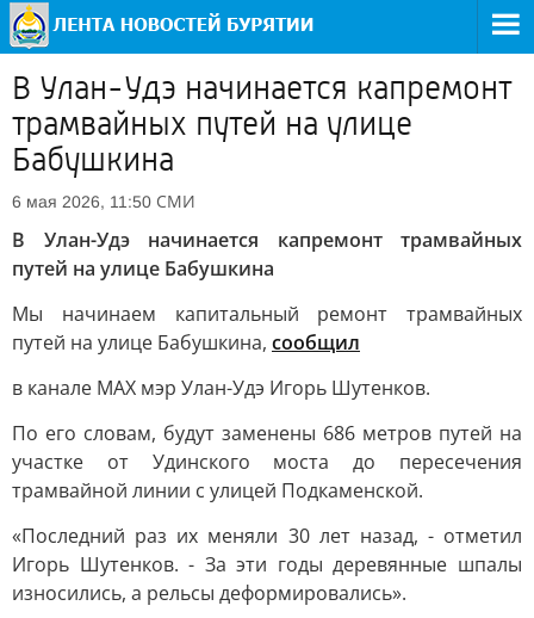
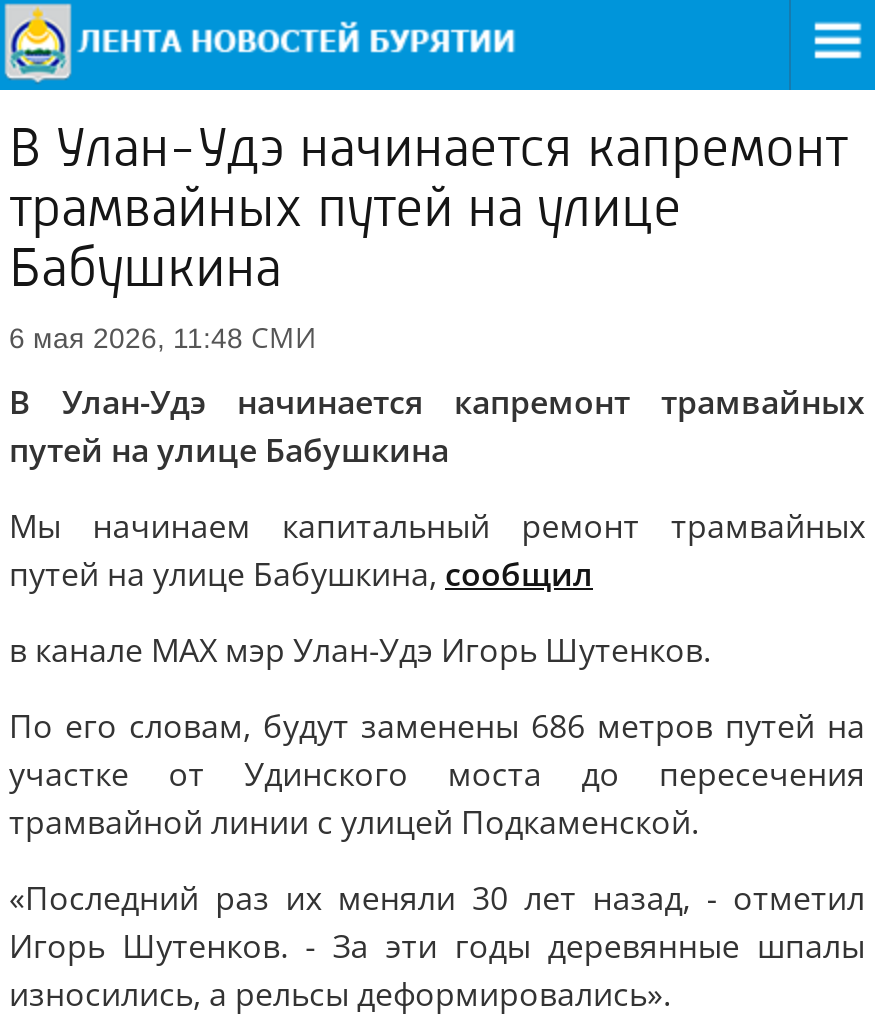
[12,190,195,212] 6 мая 2026, 11:50 СМИ -> [9,318,317,356] 6 мая 2026, 11:48 СМИ

